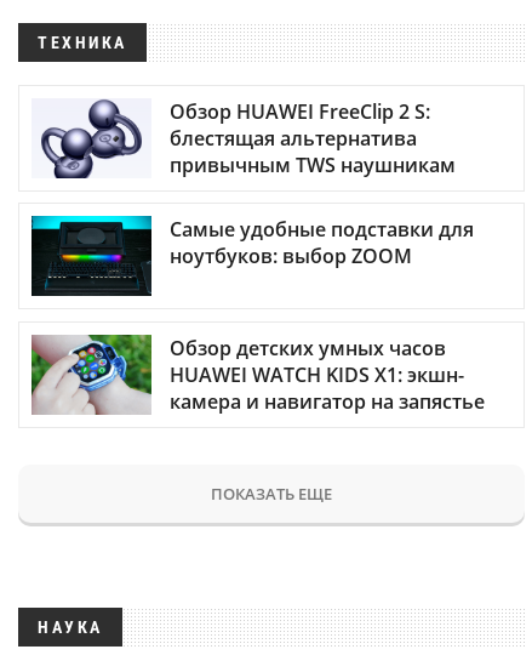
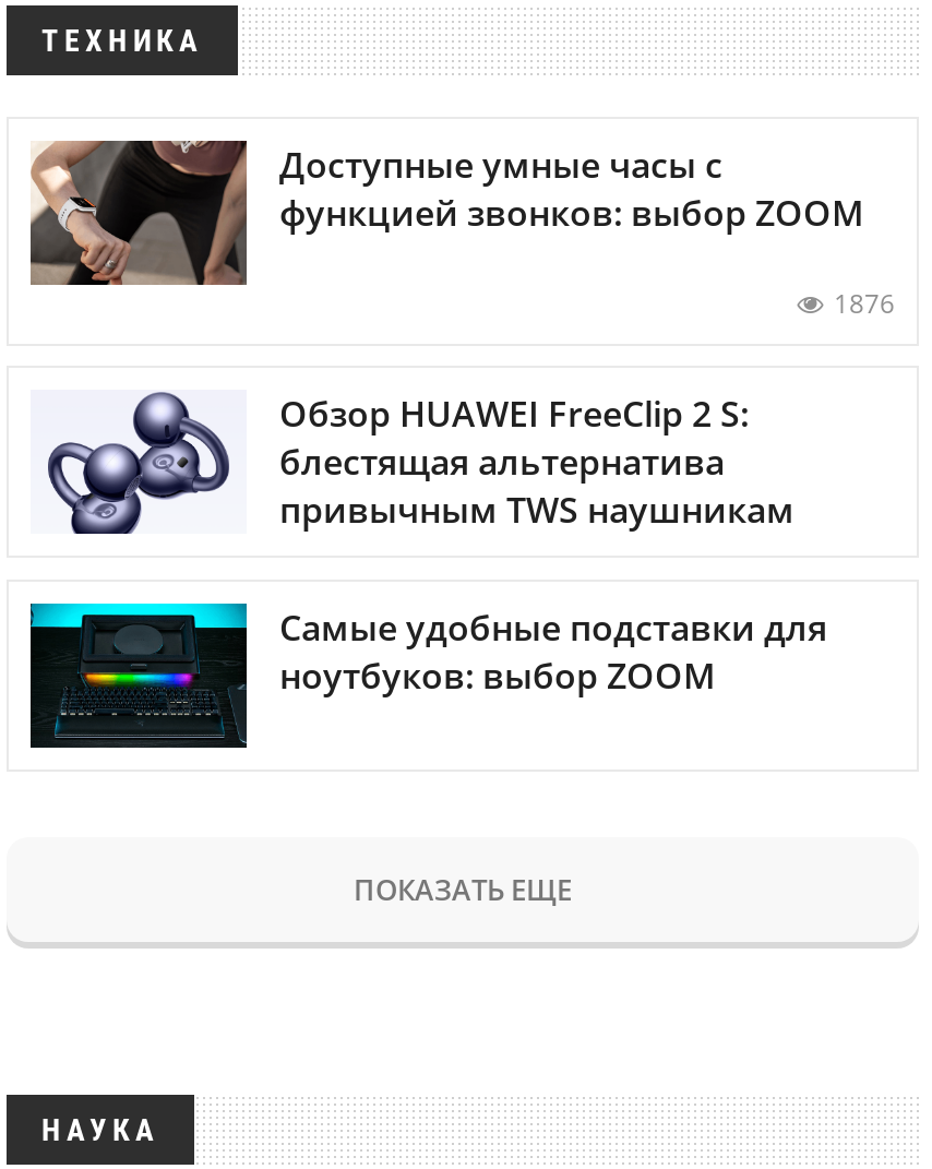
none -> [28,139,895,322] [image] | Доступные умные часы с | функцией звонков: выбор ZOOM | 1876
moved [39,98,474,270] -> [44,390,827,699]: [image] | Обзор HUAWEI FreeClip 2 S: | блестящая альтернатива | привычным TWS наушникам | Самые удобные подставки для | ноутбуков: выбор ZOOM
[30,334,485,416] [image] | Обзор детских умных часов | HUAWEI WATCH KIDS X1: экшн- | камера и навигатор на запястье -> none

